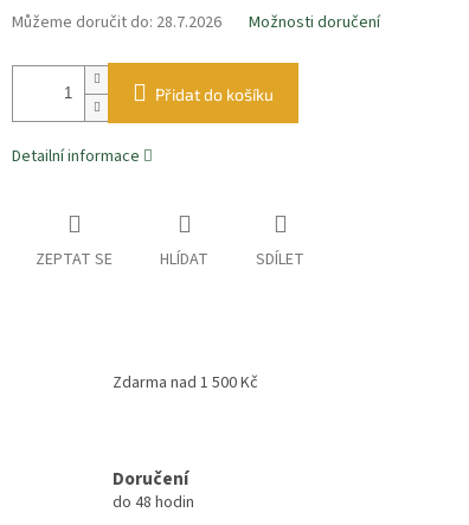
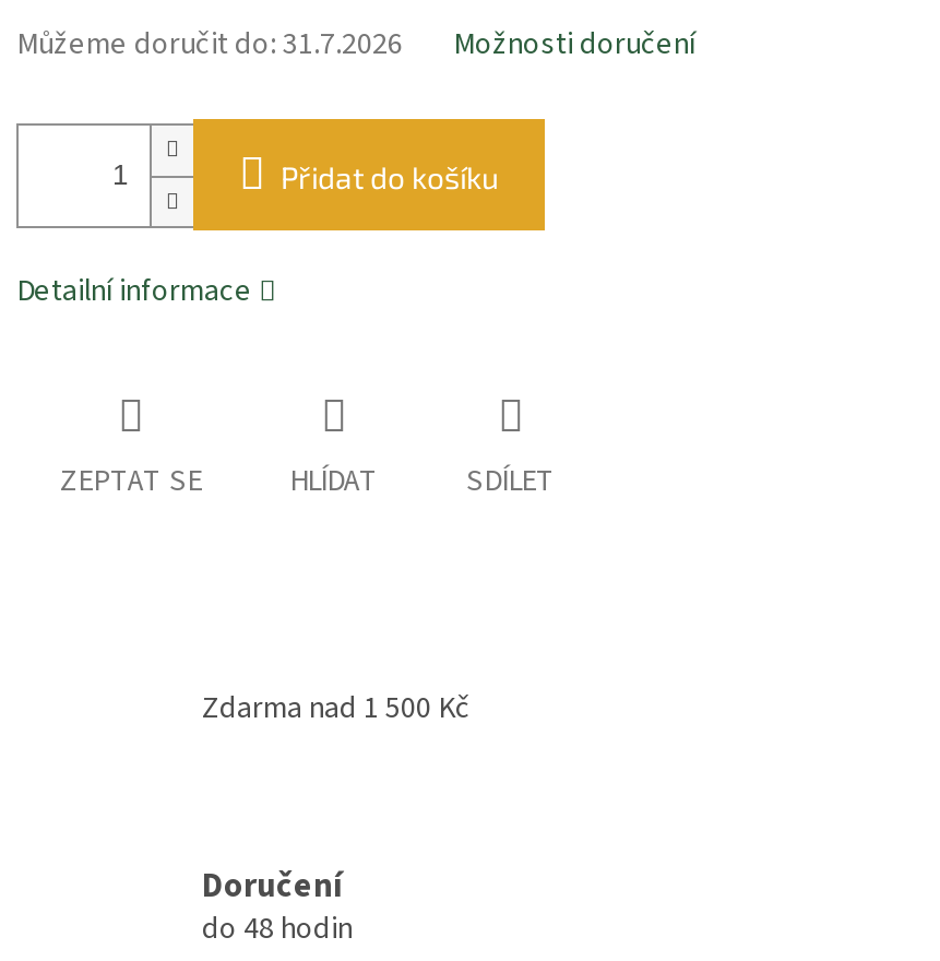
[12,11,221,35] Můžeme doručit do: 28.7.2026 -> [16,24,403,67] Můžeme doručit do: 31.7.2026

